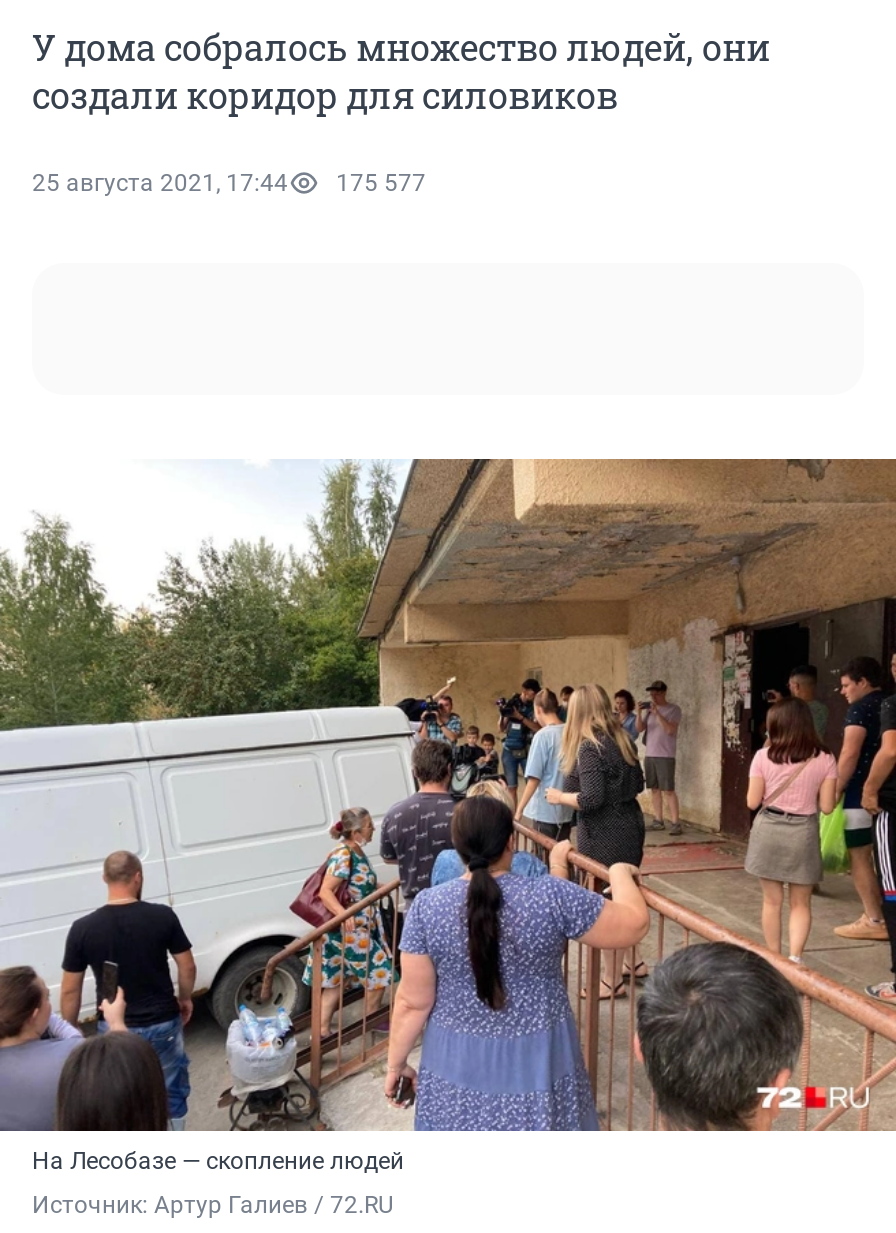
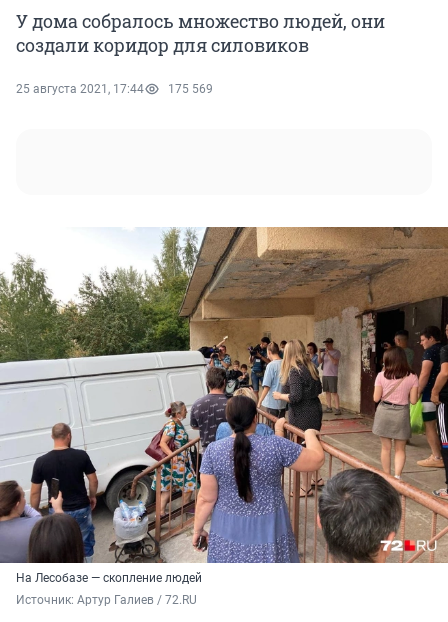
[32,169,426,197] 25 августа 2021, 17:44 175 577 -> [16,82,213,96] 25 августа 2021, 17:44 175 569

